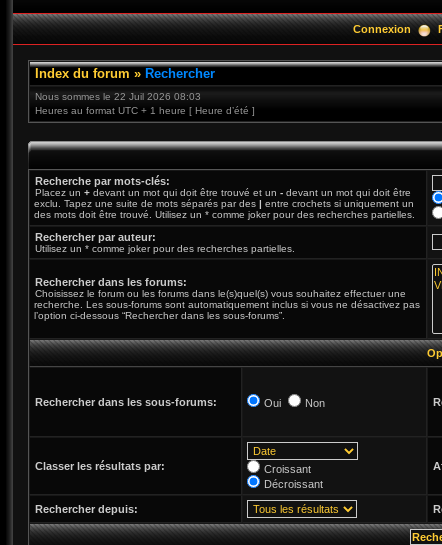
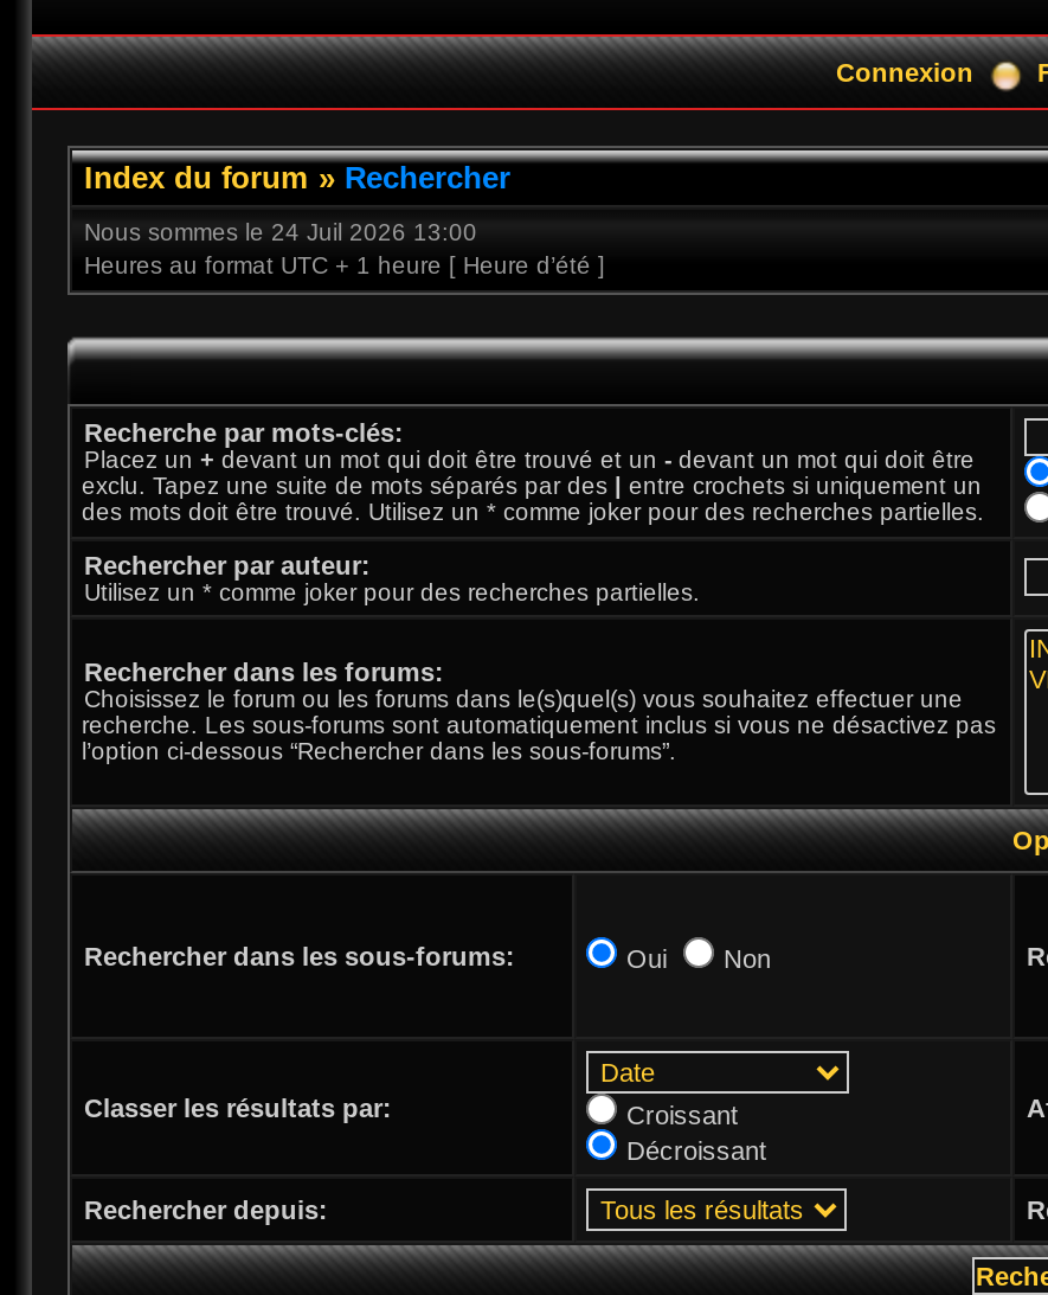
[35,91,201,102] Nous sommes le 22 Juil 2026 08:03 -> [84,219,477,245] Nous sommes le 24 Juil 2026 13:00

